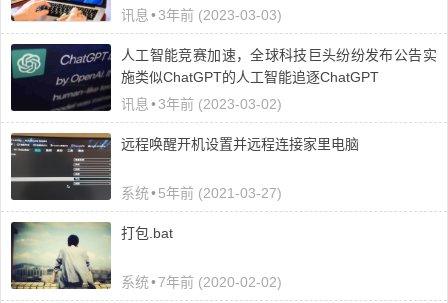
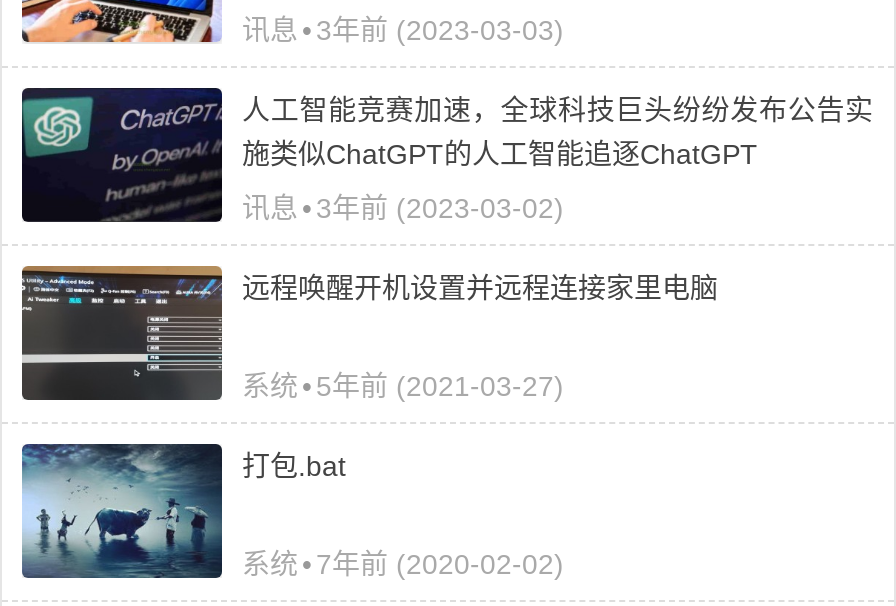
[10,221,112,290] [image] -> [20,442,224,580] [image]

